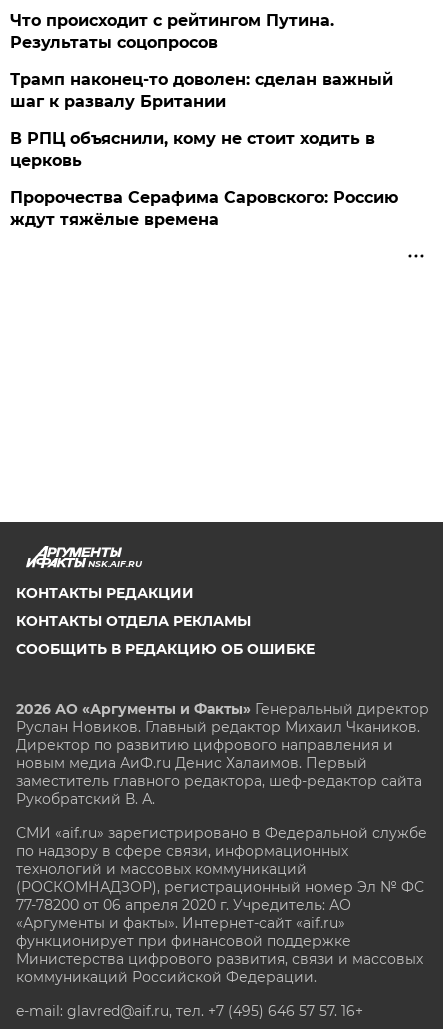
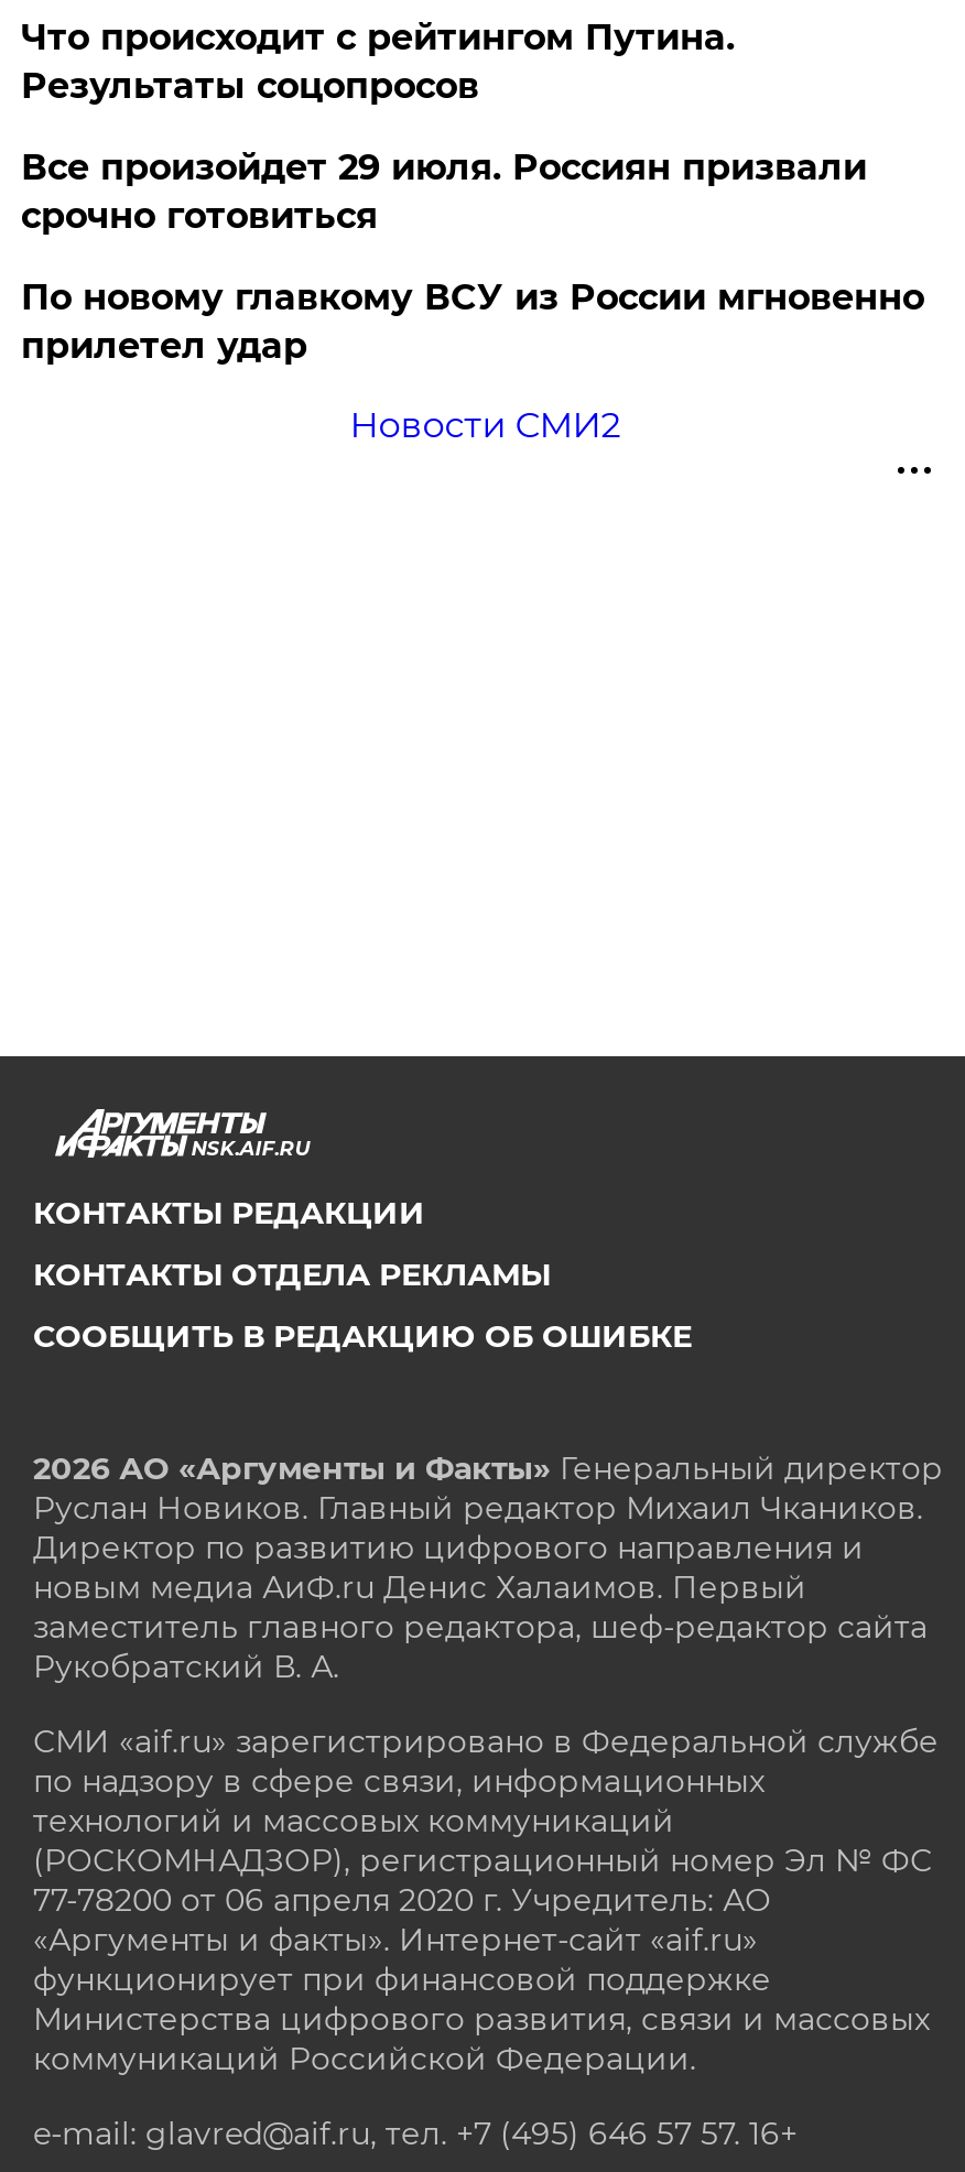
[10,70,393,111] Трамп наконец-то доволен: сделан важный | шаг к развалу Британии -> [21,146,867,236] Все произойдет 29 июля. Россиян призвали | срочно готовиться
[10,129,375,170] В РПЦ объяснили, кому не стоит ходить в | церковь -> [21,276,924,366] По новому главкому ВСУ из России мгновенно | прилетел удар
[10,188,398,229] Пророчества Серафима Саровского: Россию | ждут тяжёлые времена -> [350,403,621,445] Новости СМИ2

